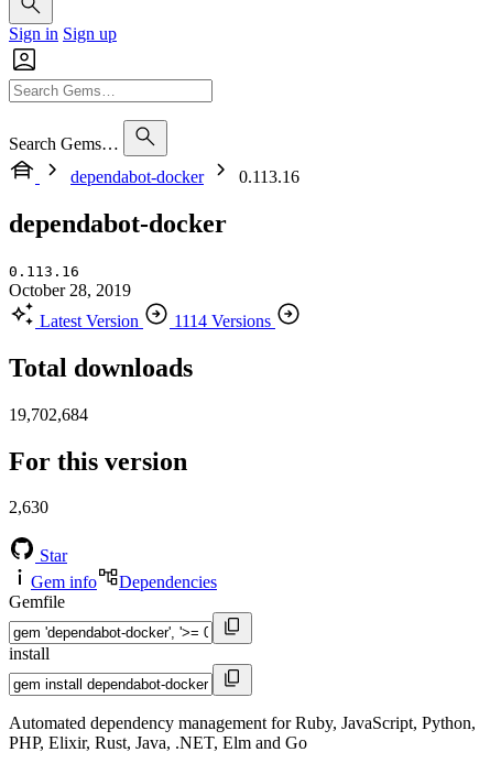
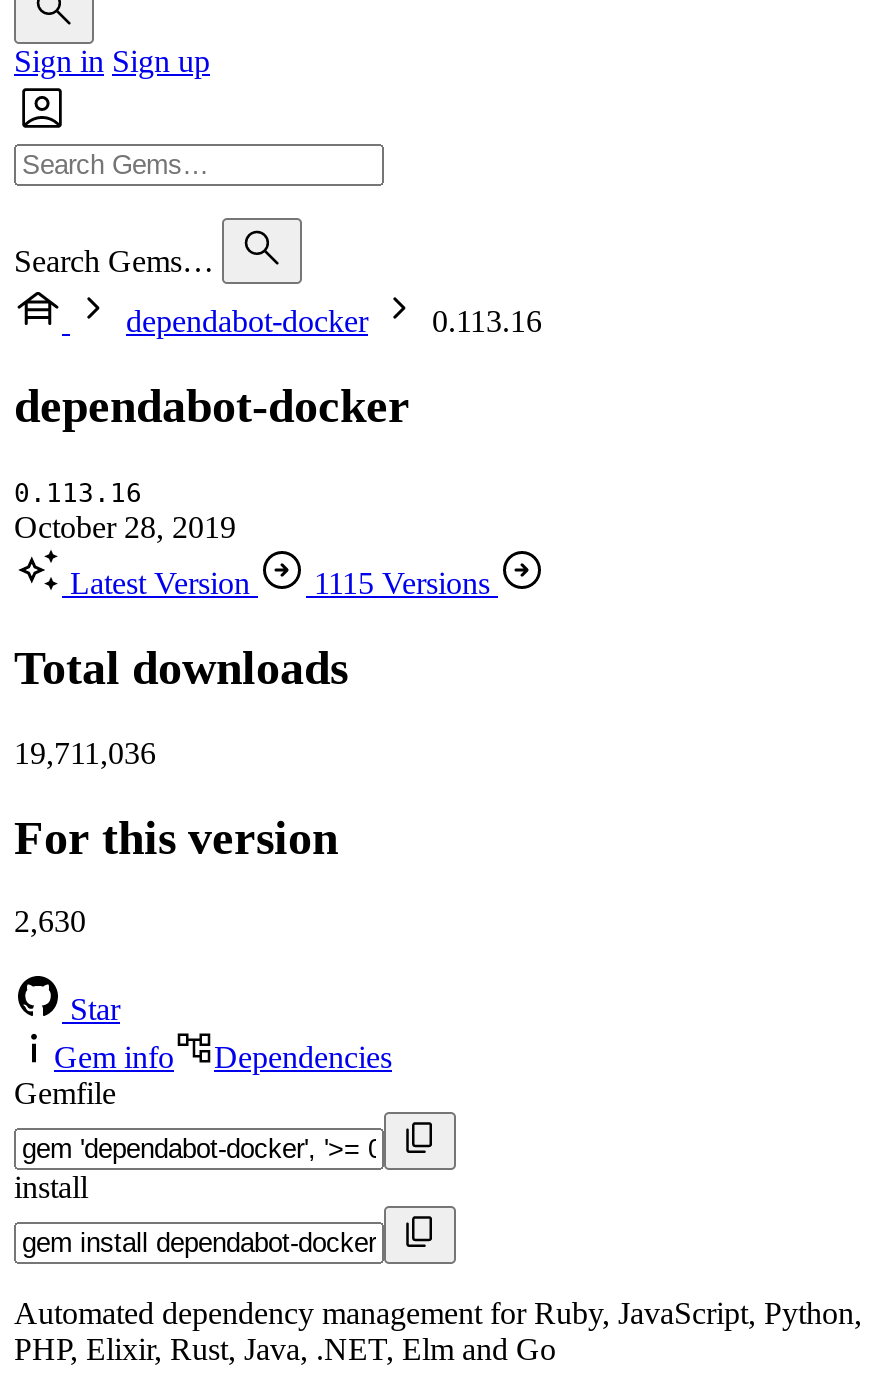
[40,311,271,330] Latest Version 1114 Versions -> [70,566,490,600] Latest Version 1115 Versions
[9,405,88,423] 19,702,684 -> [14,735,156,769] 19,711,036

